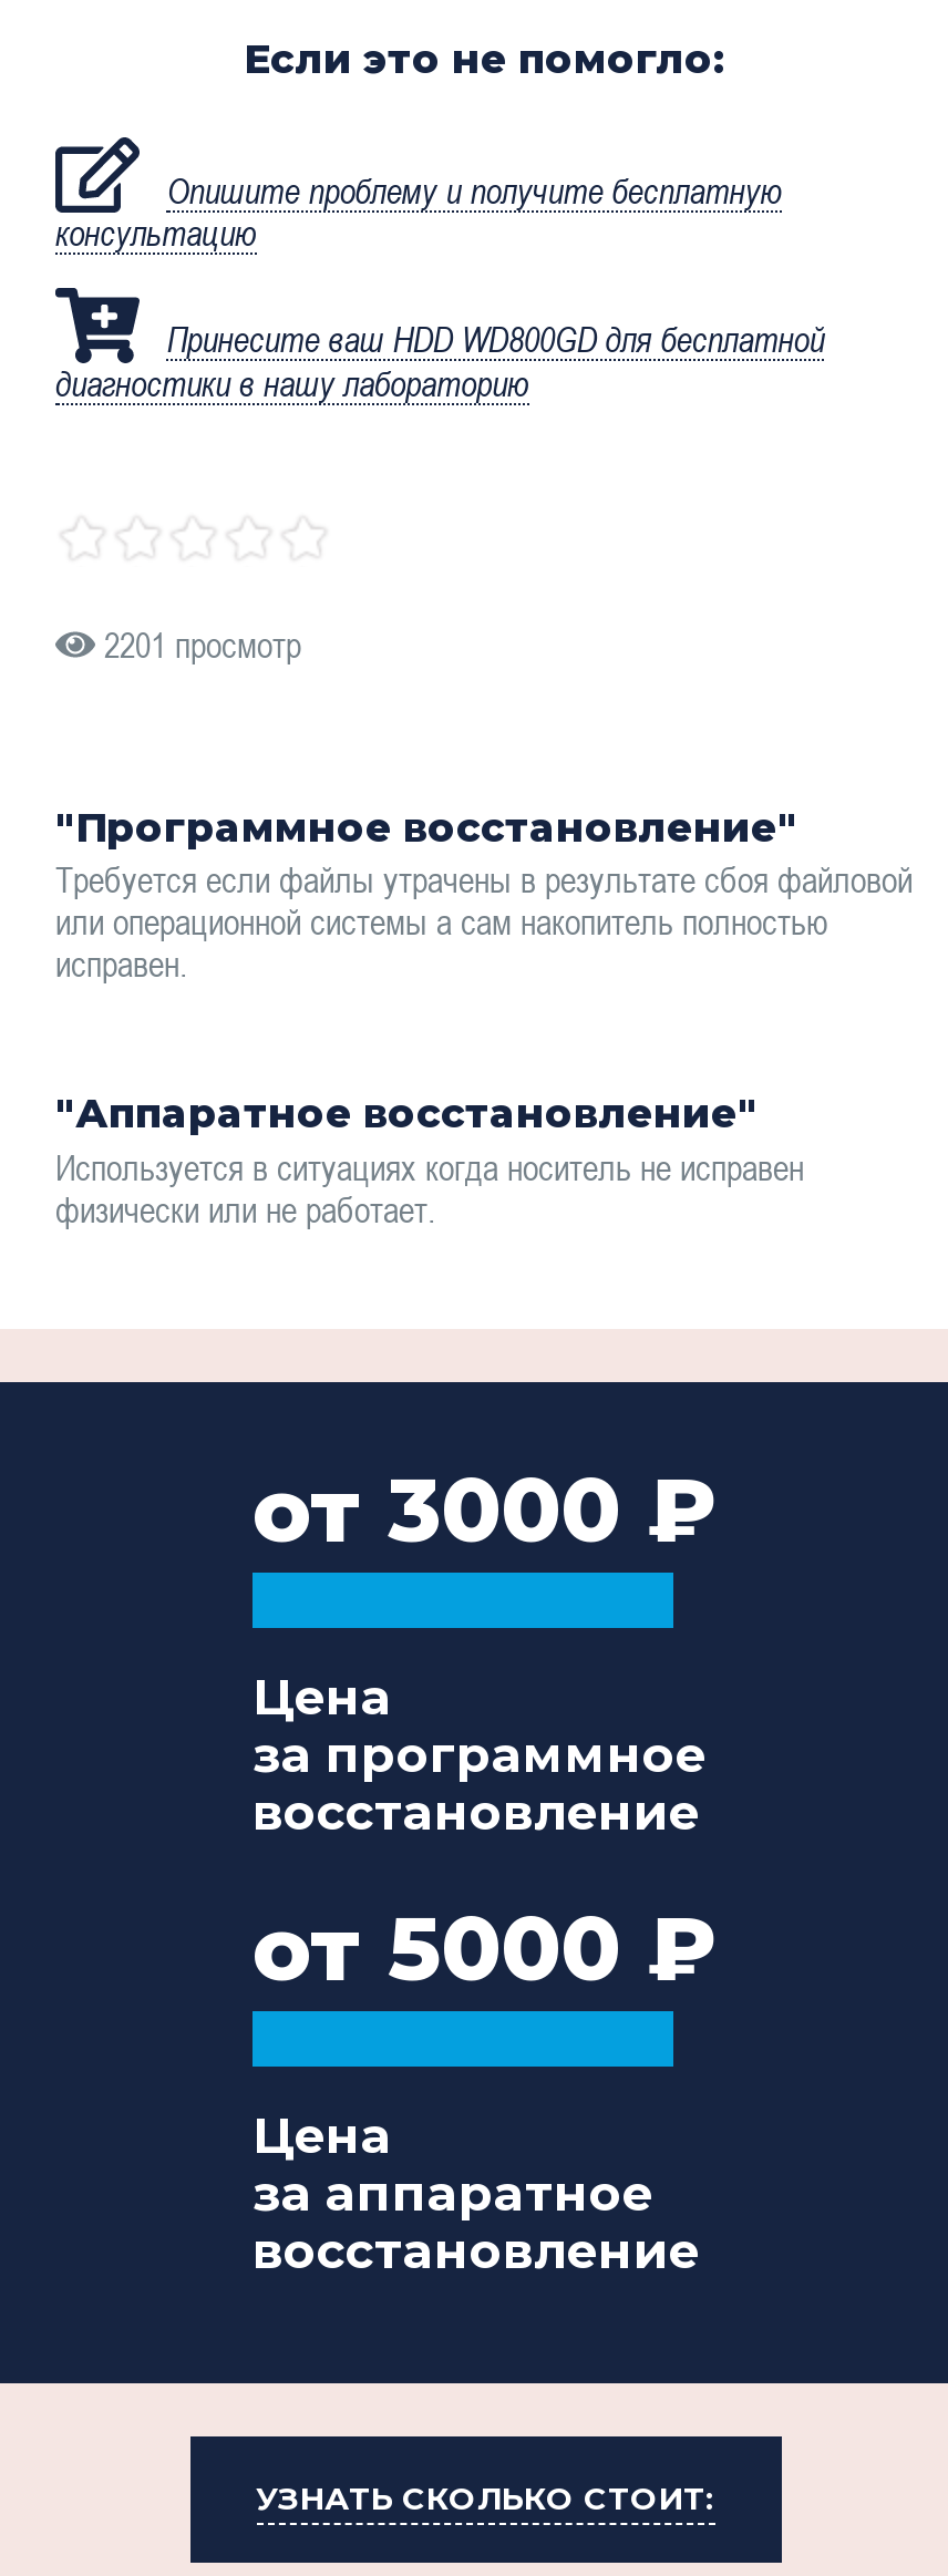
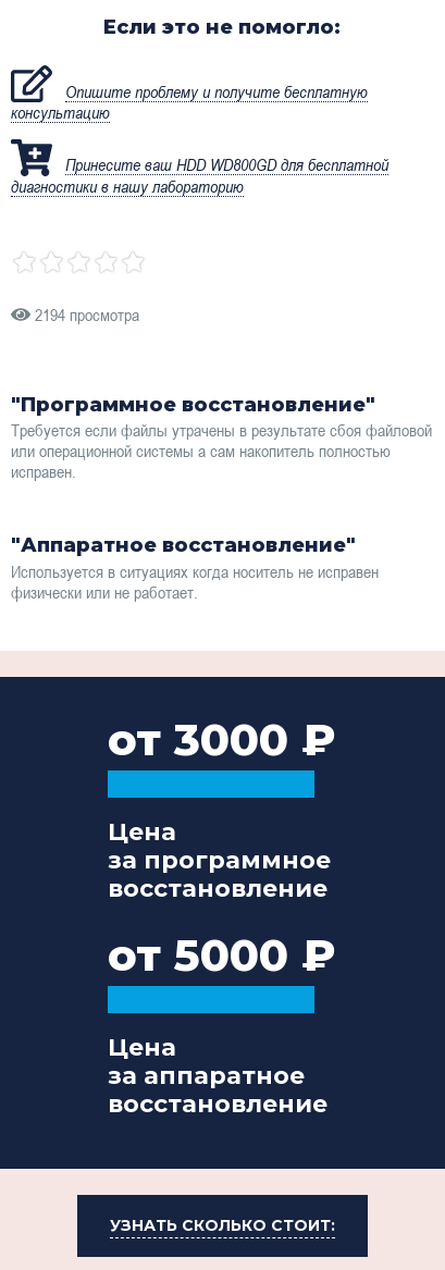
[95,624,301,664] 2201 просмотр -> [30,304,139,324] 2194 просмотра

